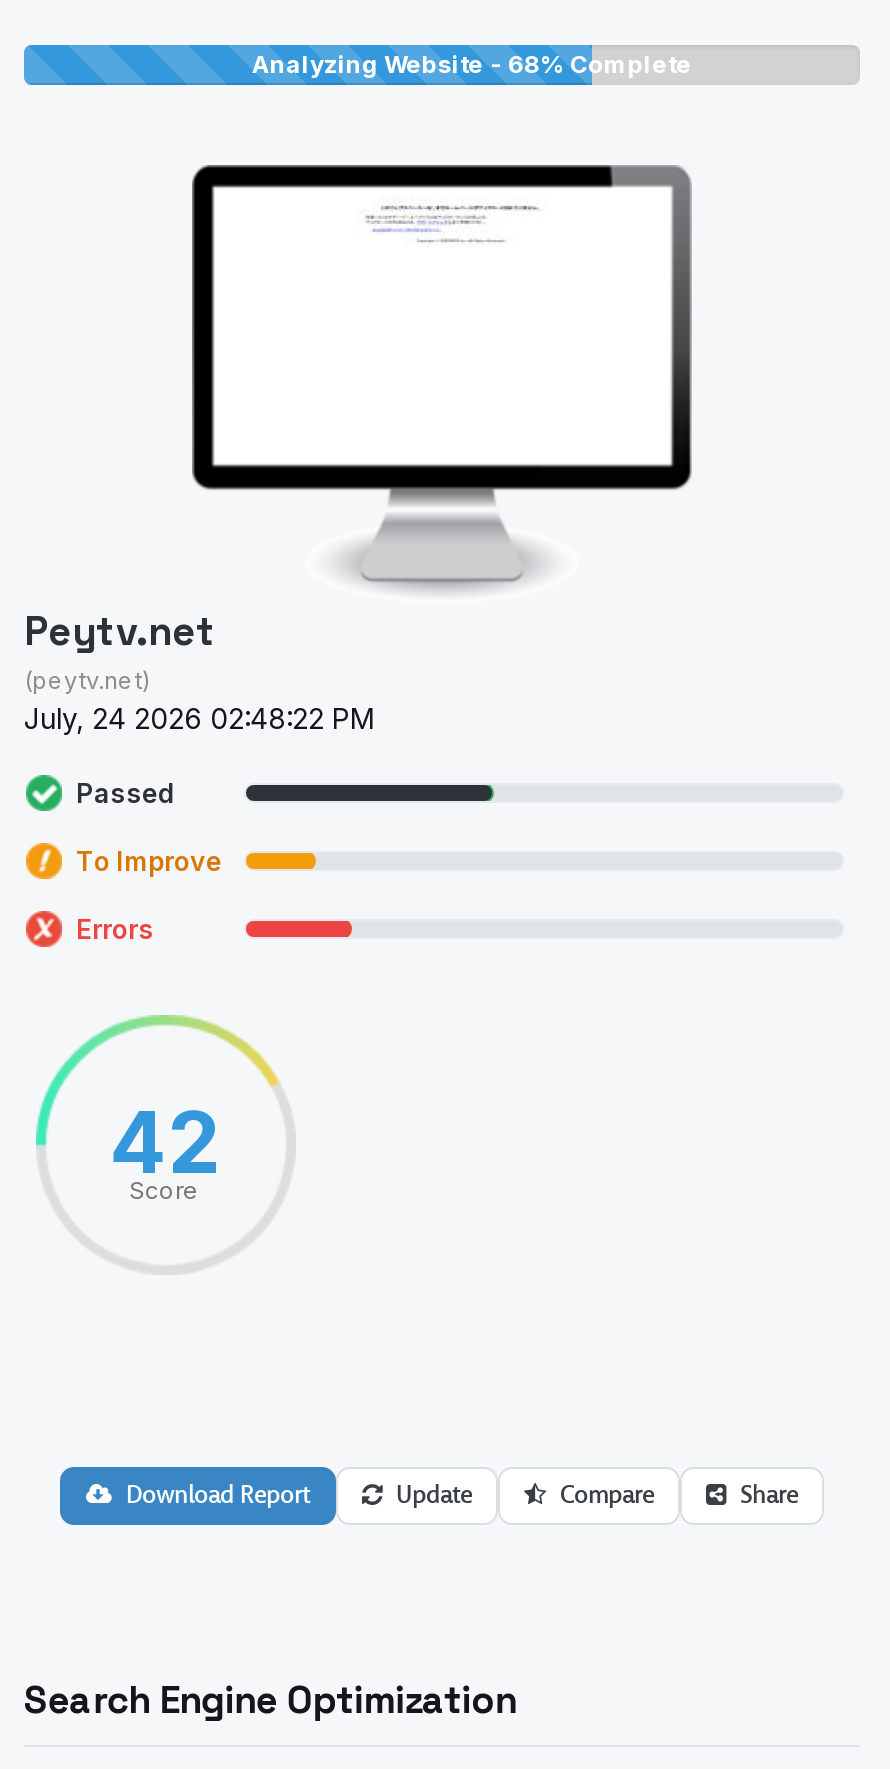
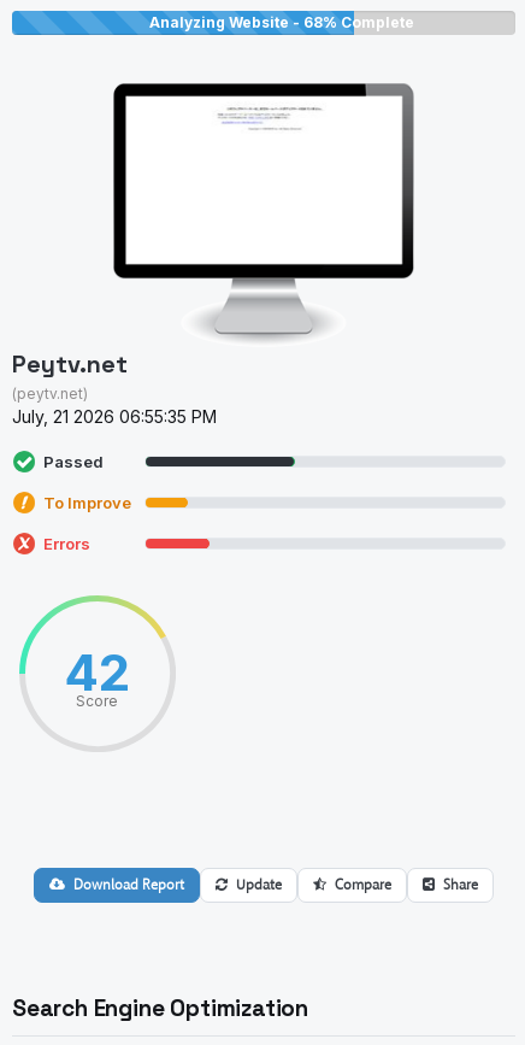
[24,701,374,735] July, 24 2026 02:48:22 PM -> [12,406,217,427] July, 21 2026 06:55:35 PM

